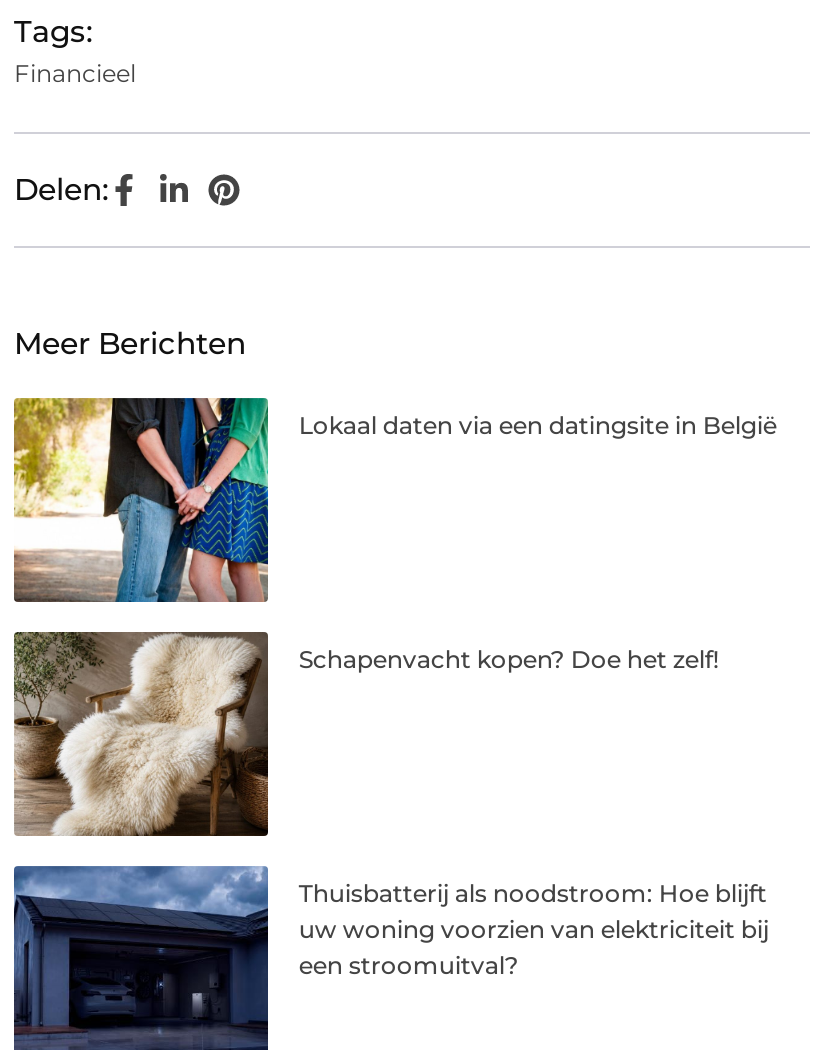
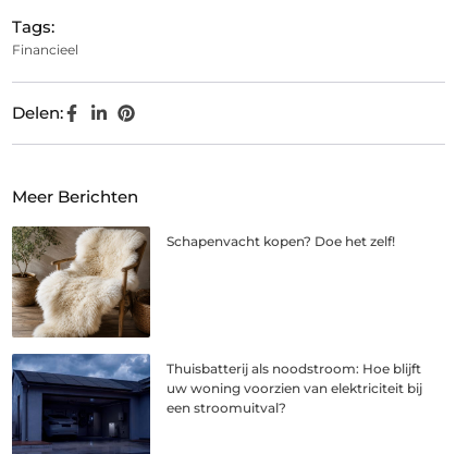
[14,396,777,604] [image] | Lokaal daten via een datingsite in België -> none

